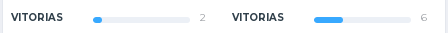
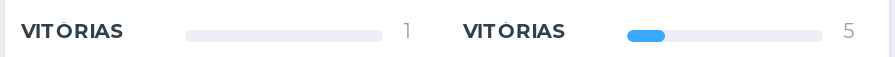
[200,11,283,24] 2 VITÓRIAS -> [403,18,566,44] 1 VITÓRIAS
[421,11,427,24] 6 -> [843,18,853,44] 5

